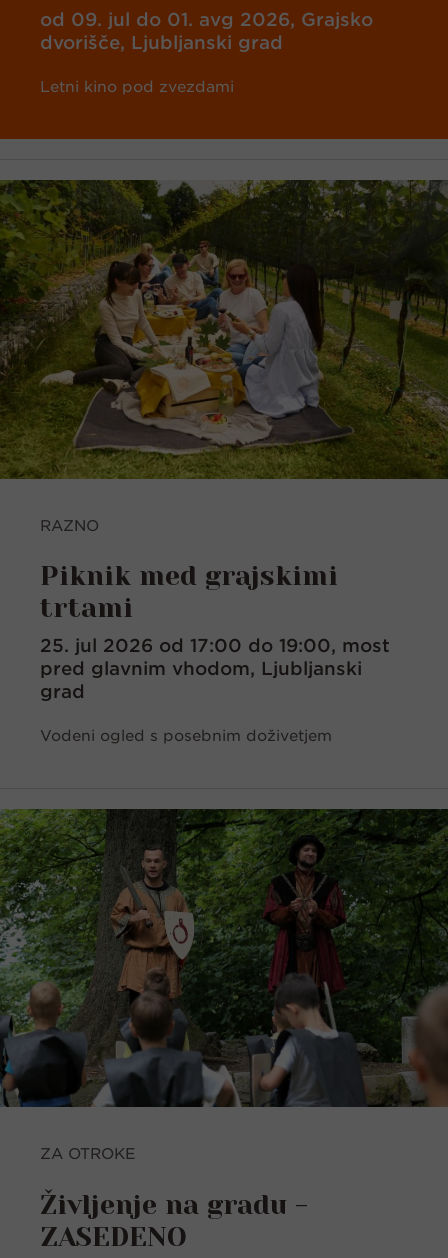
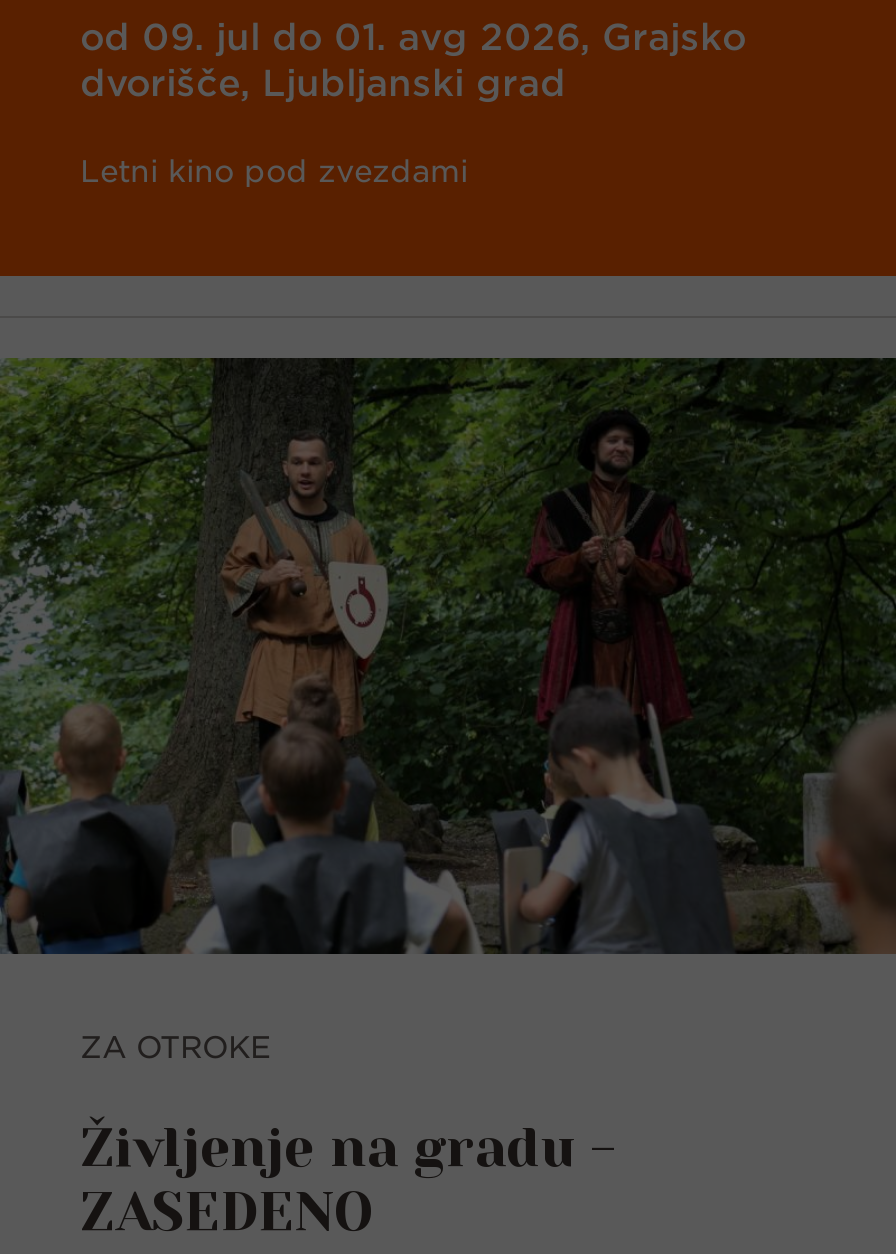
[3,179,445,745] [image] | RAZNO | Piknik med grajskimi | trtami | 25. jul 2026 od 17:00 do 19:00, most | pred glavnim vhodom, Ljubljanski | grad | Vodeni ogled s posebnim doživetjem -> none

